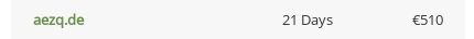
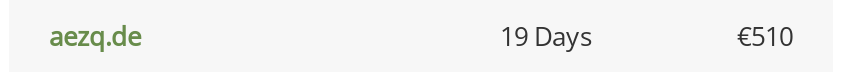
[282,10,332,29] 21 Days -> [500,18,592,54] 19 Days

